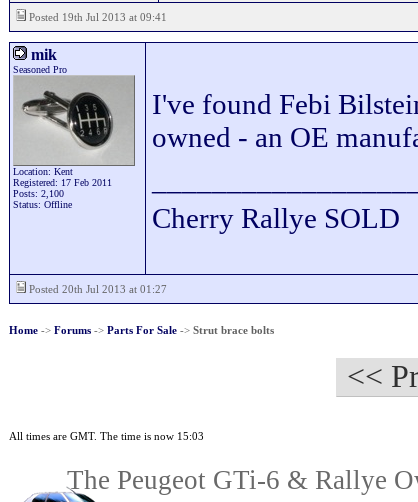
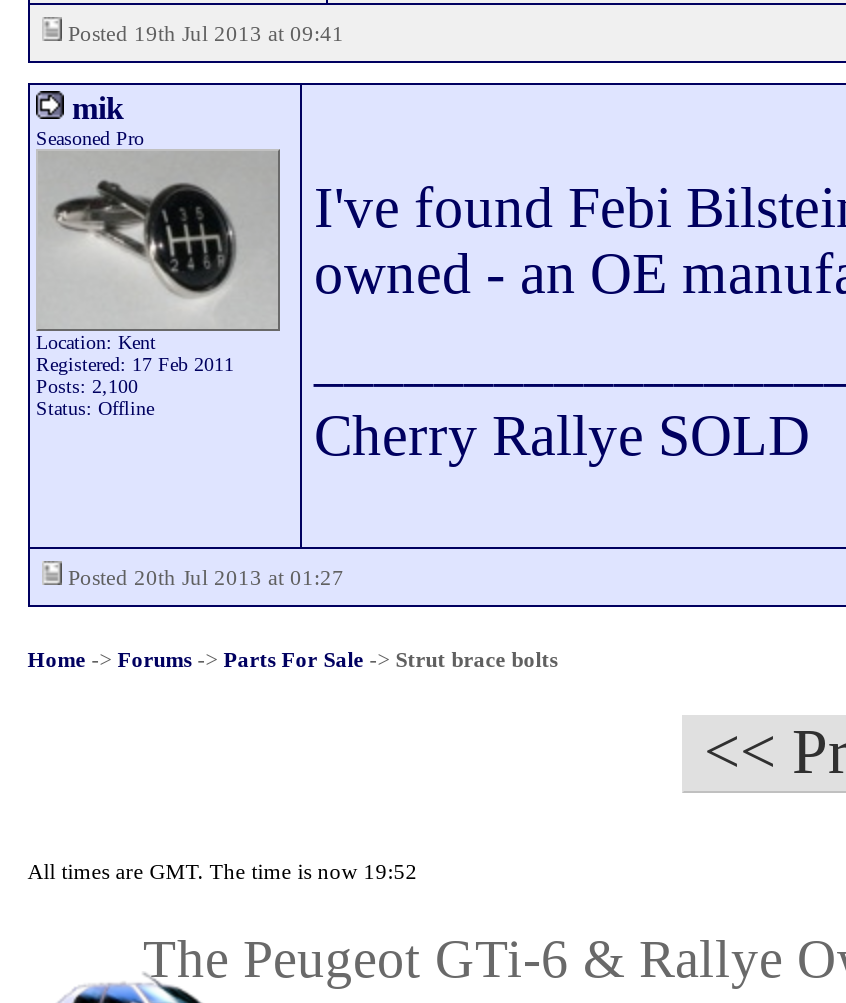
[9,430,204,442] All times are GMT. The time is now 15:03 -> [28,859,418,883] All times are GMT. The time is now 19:52

